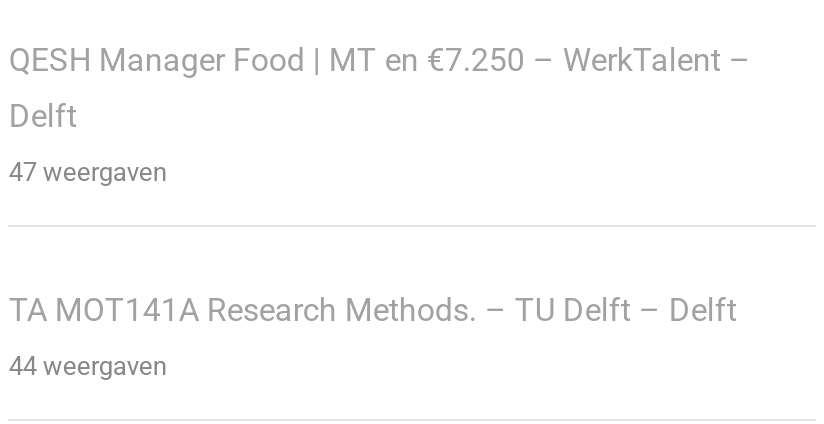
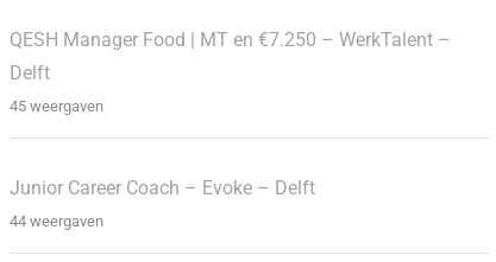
[9,158,167,188] 47 weergaven -> [10,98,104,115] 45 weergaven
[9,292,737,330] TA MOT141A Research Methods. – TU Delft – Delft -> [10,177,316,200] Junior Career Coach – Evoke – Delft

